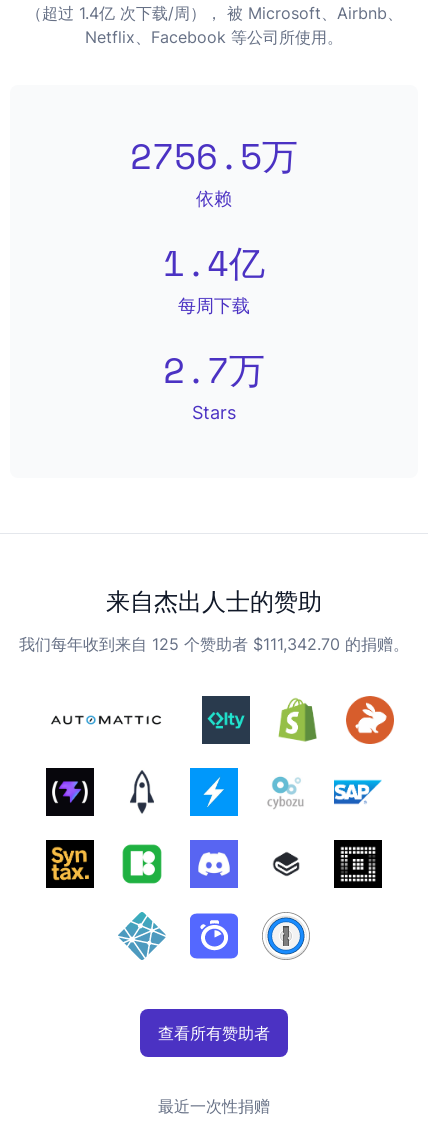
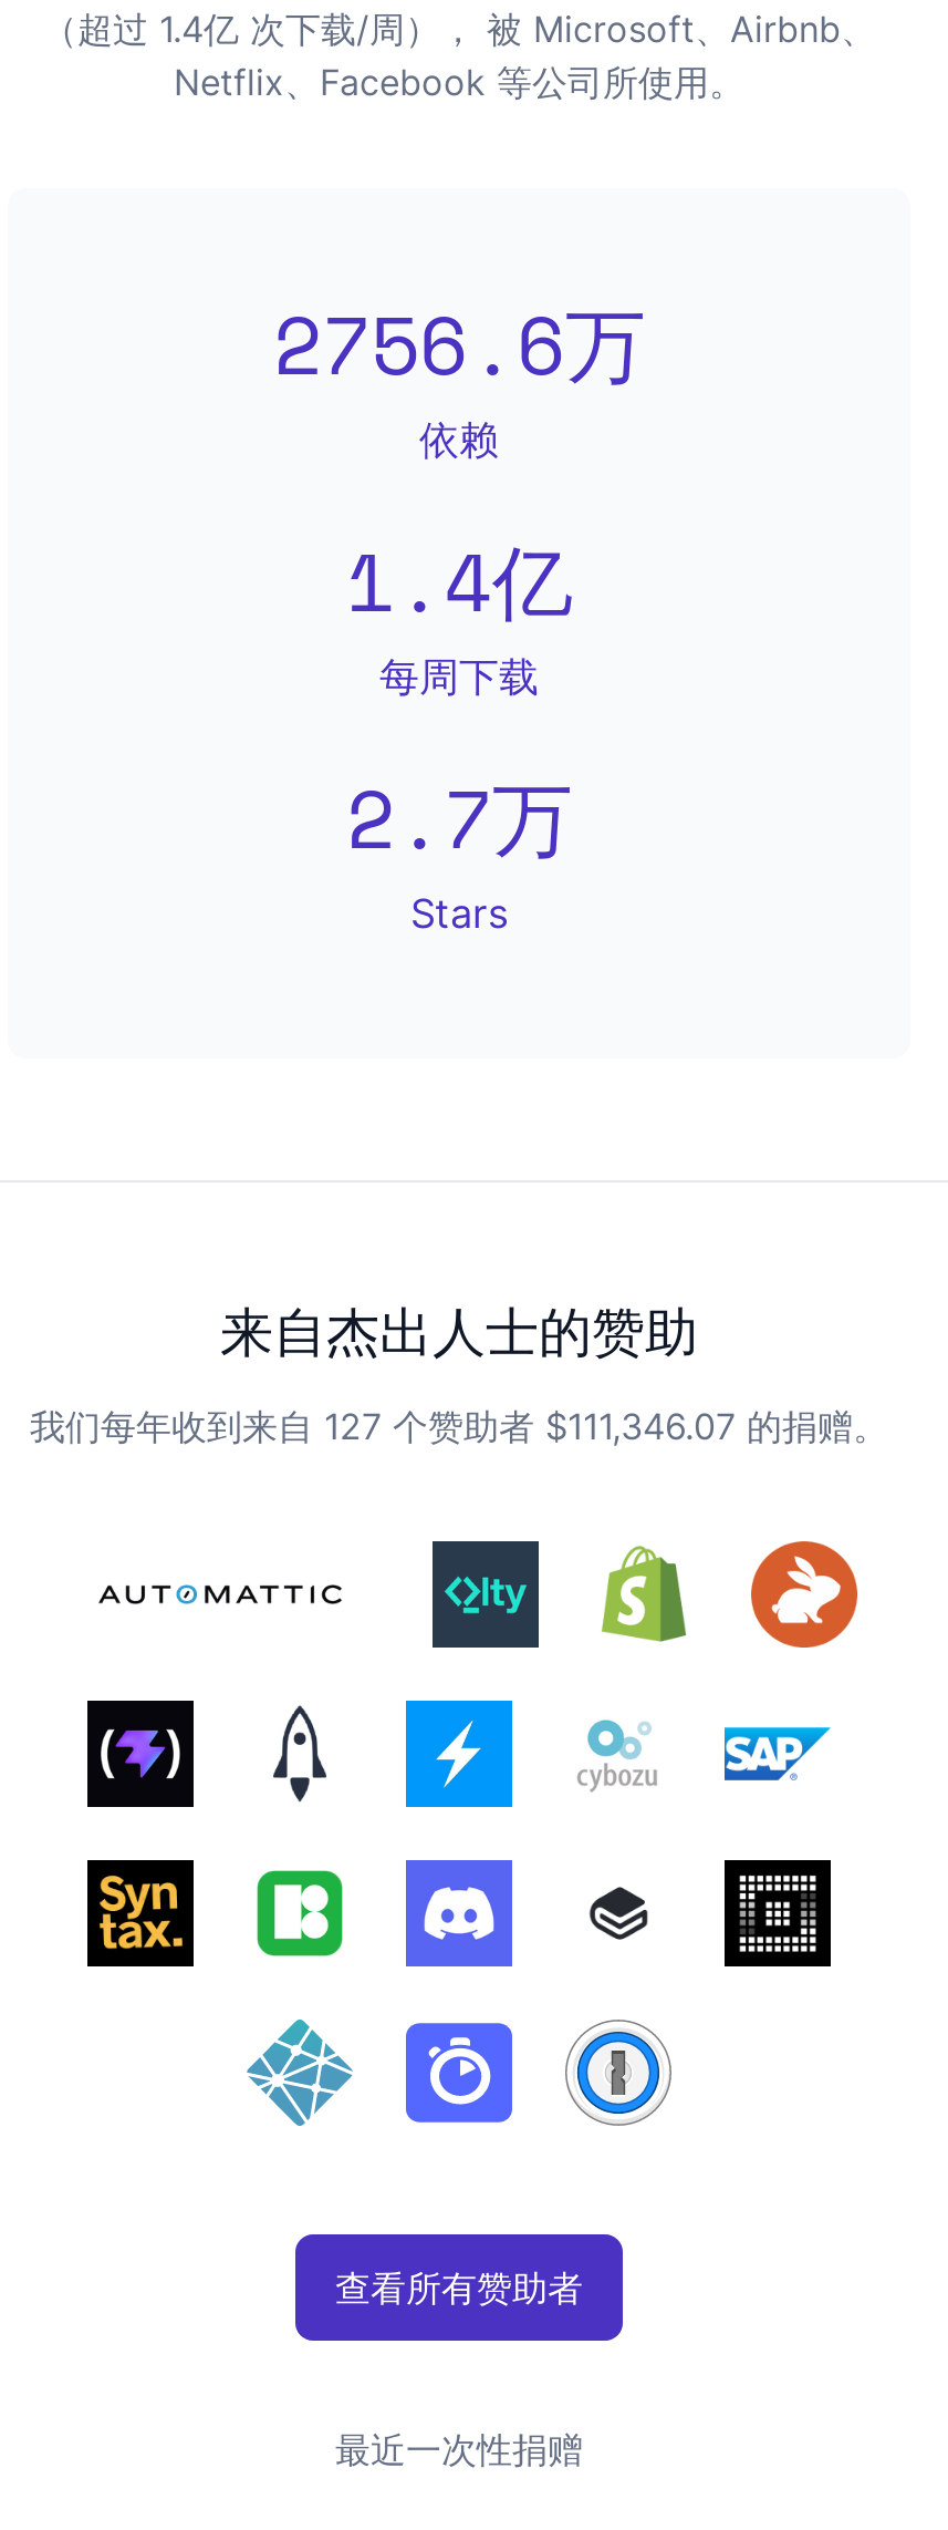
[130,128,298,182] 2756.5万 -> [273,284,645,403] 2756.6万
[19,634,409,654] 我们每年收到来自 125 个赞助者 $111,342.70 的捐赠。 -> [30,1404,888,1449] 我们每年收到来自 127 个赞助者 $111,346.07 的捐赠。

